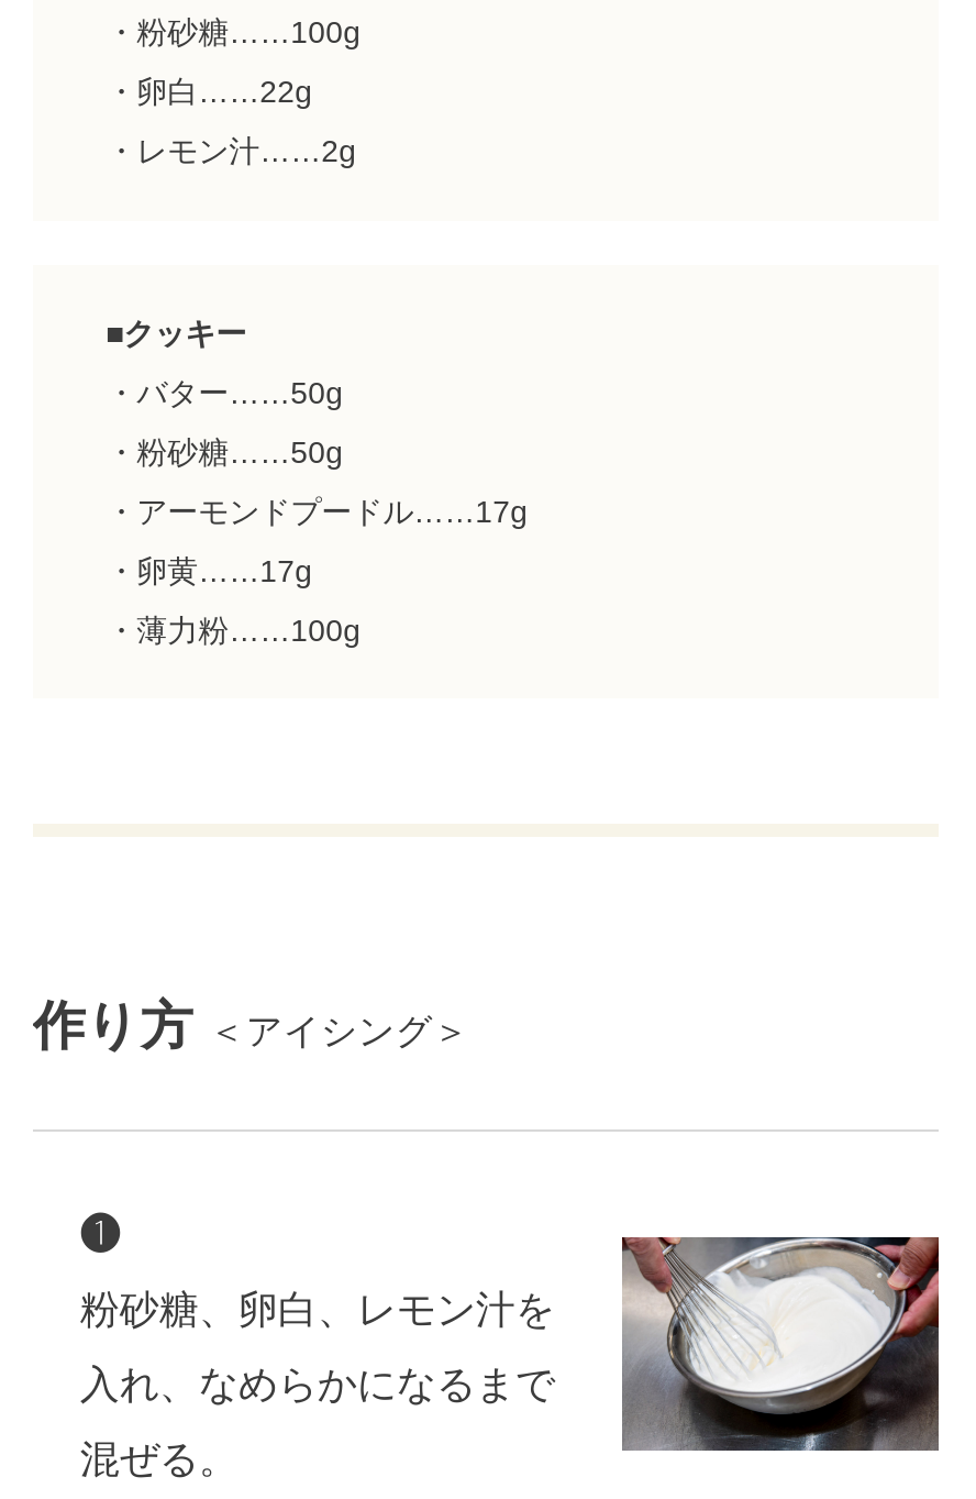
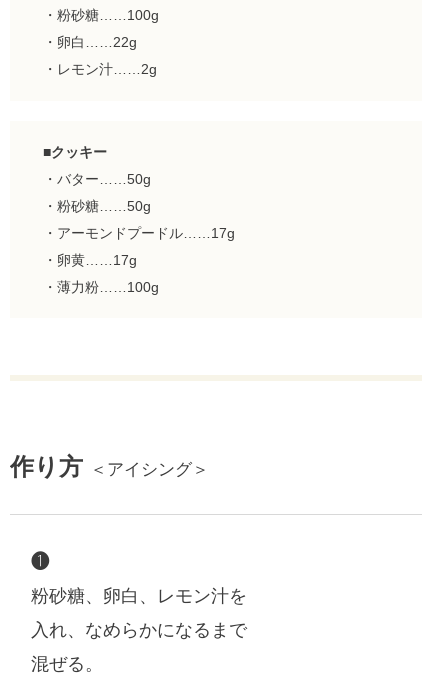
[620,1235,941,1453] [image] -> none

